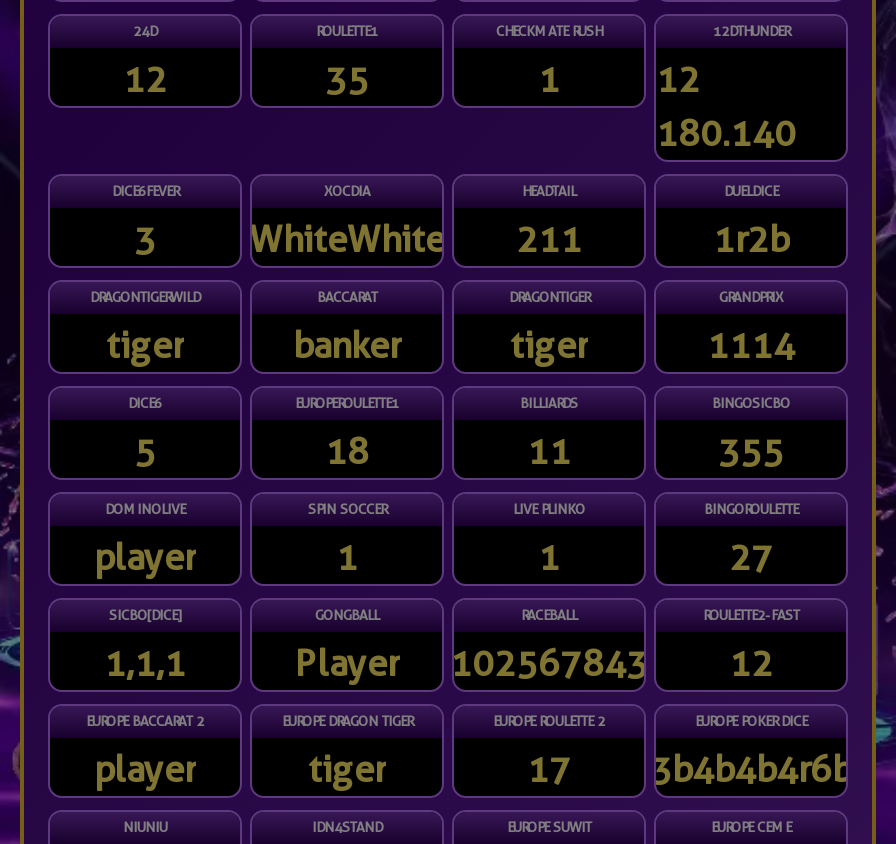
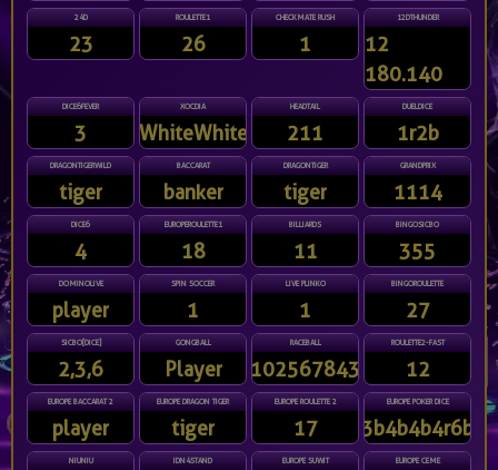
[123,57,167,99] 12 -> [68,32,93,55] 23
[325,57,369,99] 35 -> [181,32,205,55] 26
[134,429,156,471] 5 -> [74,239,87,262] 4
[104,641,186,683] 1,1,1 -> [58,357,103,380] 2,3,6

